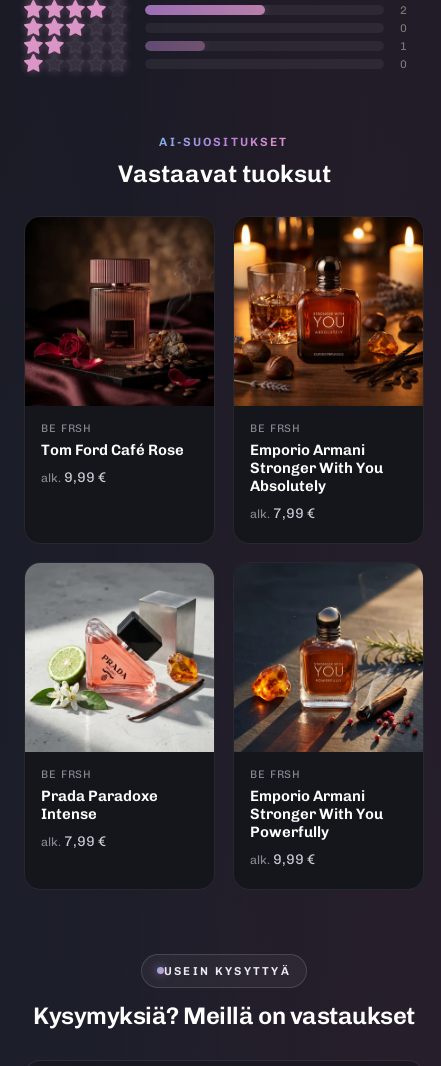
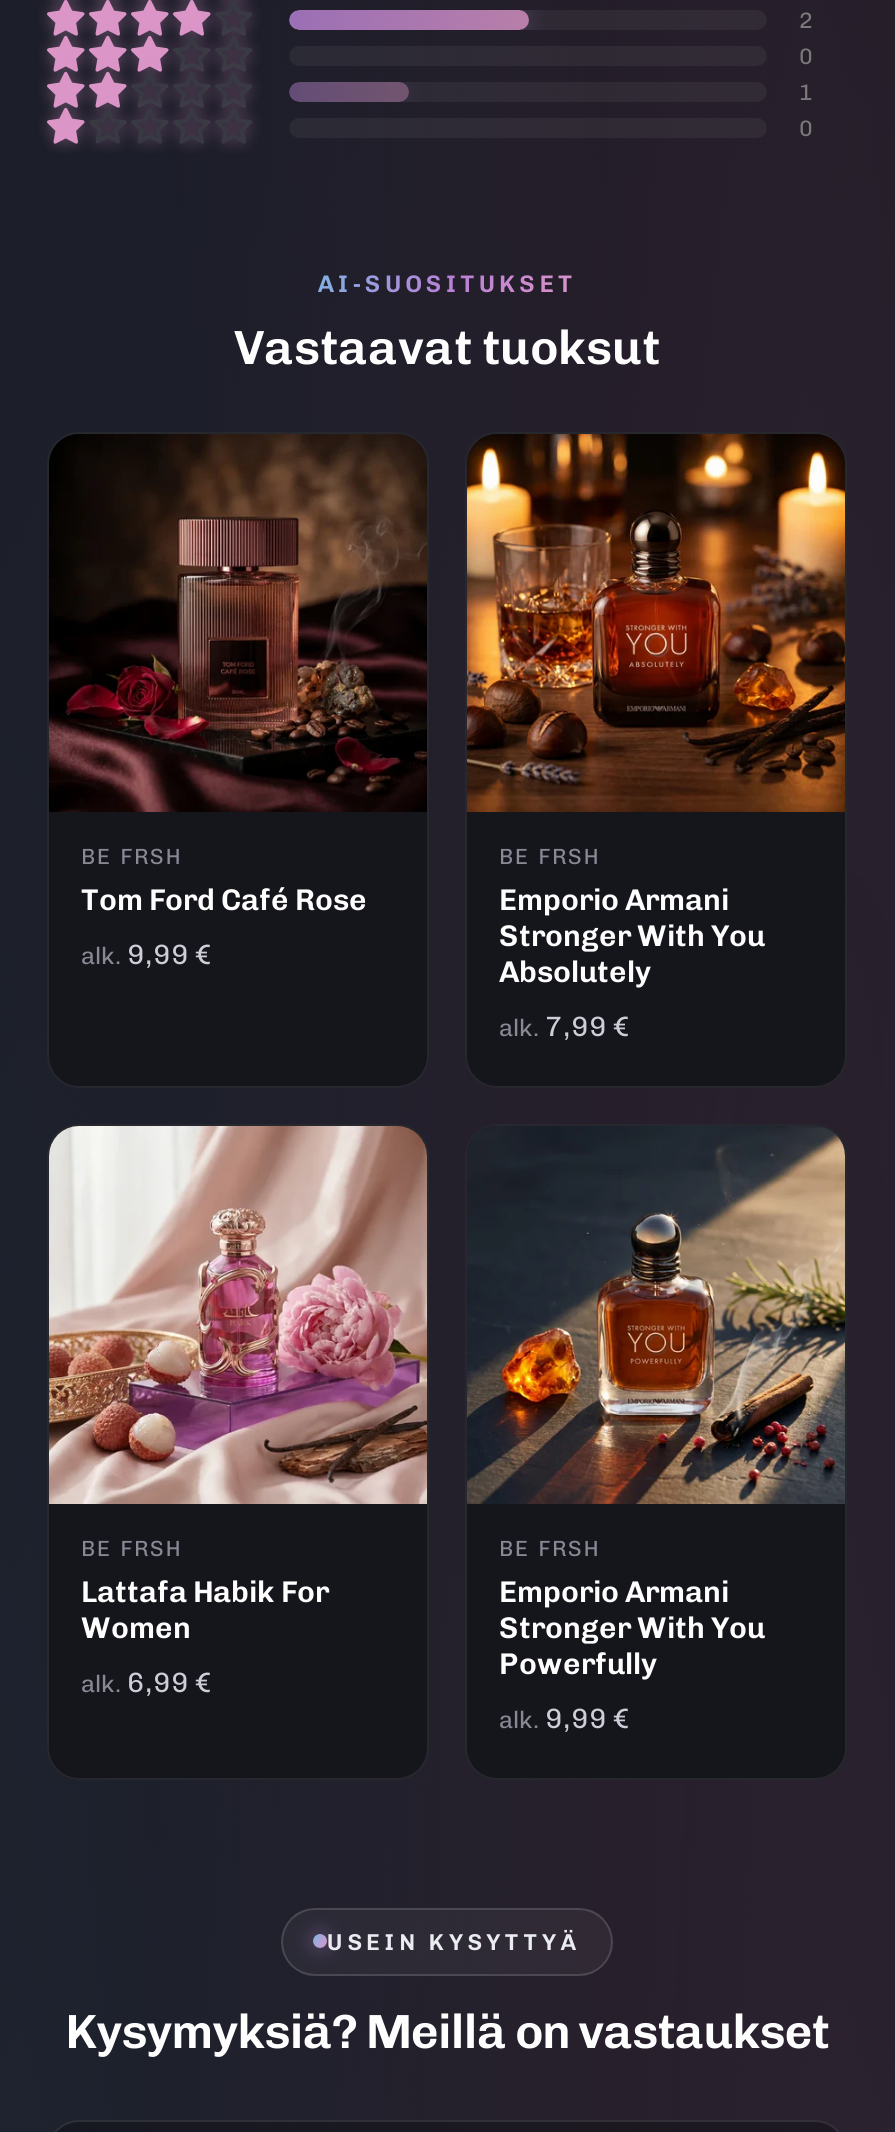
[24,563,215,823] [image] | Prada Paradoxe | Intense -> [47,1126,427,1646] [image] | Lattafa Habik For | Women
[41,833,106,850] alk. 7,99 € -> [81,1666,211,1700] alk. 6,99 €

